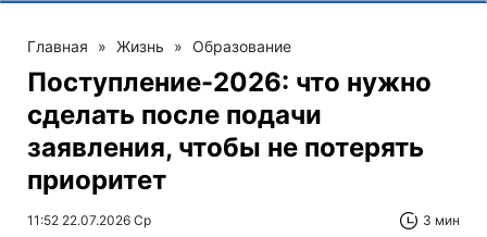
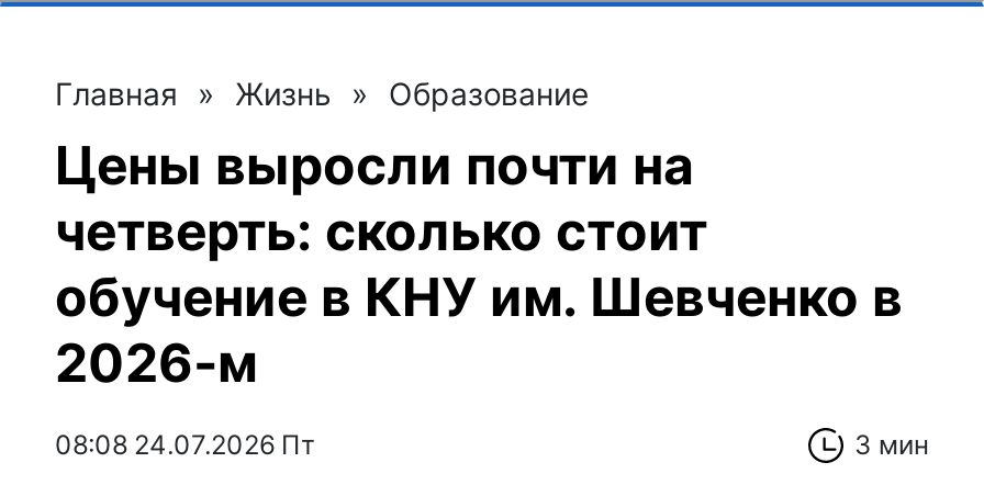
[27,66,432,196] Поступление-2026: что нужно | сделать после подачи | заявления, чтобы не потерять | приоритет -> [55,134,903,395] Цены выросли почти на | четверть: сколько стоит | обучение в КНУ им. Шевченко в | 2026-м
[27,212,151,228] 11:52 22.07.2026 Ср -> [55,428,314,461] 08:08 24.07.2026 Пт

